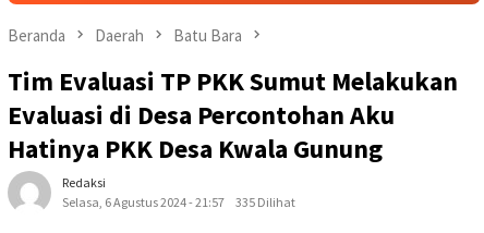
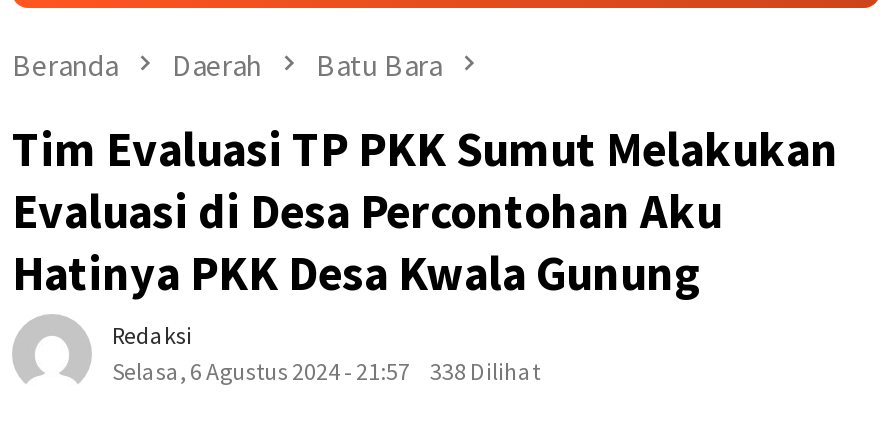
[62,194,295,211] Selasa, 6 Agustus 2024 - 21:57 335 Dilihat -> [112,357,540,387] Selasa, 6 Agustus 2024 - 21:57 338 Dilihat

